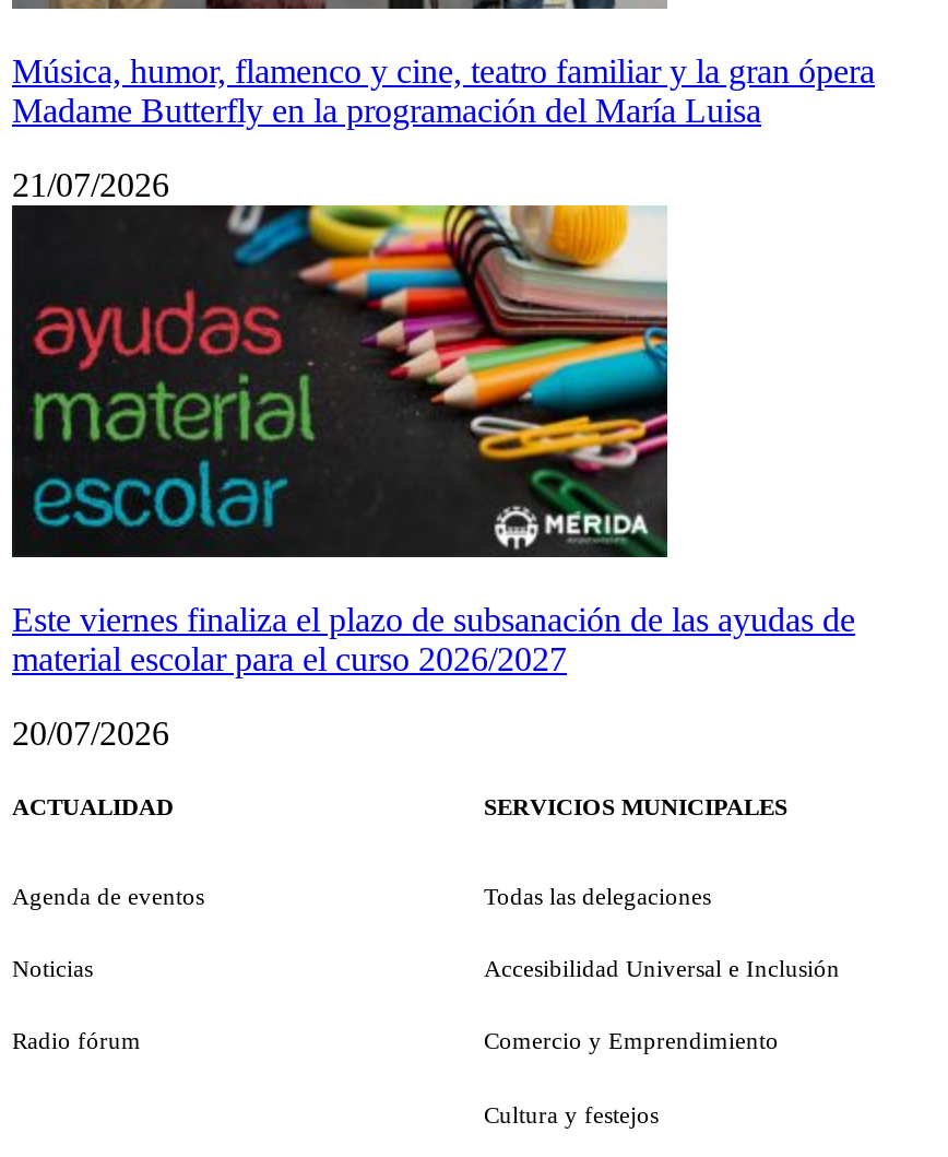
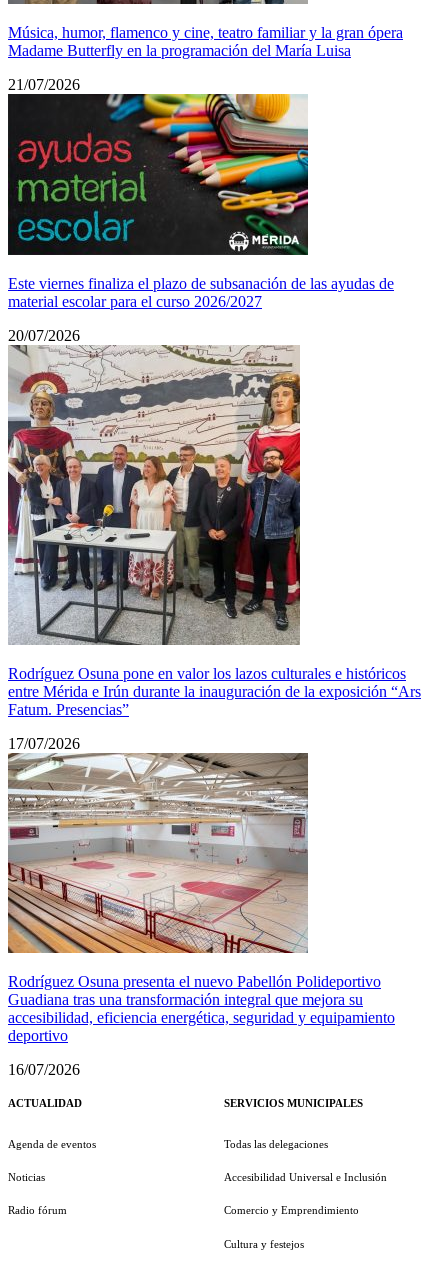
none -> [7,752,395,1078] [image] | Rodríguez Osuna presenta el nuevo Pabellón Polideportivo | Guadiana tras una transformación integral que mejora su | accesibilidad, eficiencia energética, seguridad y equipamiento | deportivo | 16/07/2026
none -> [8,344,421,752] [image] | Rodríguez Osuna pone en valor los lazos culturales e históricos | entre Mérida e Irún durante la inauguración de la exposición “Ars | Fatum. Presencias” | 17/07/2026

